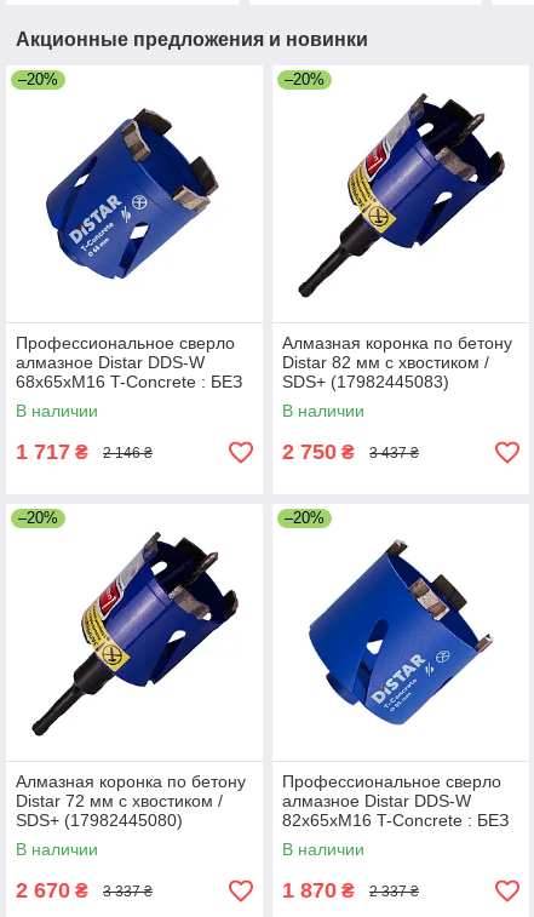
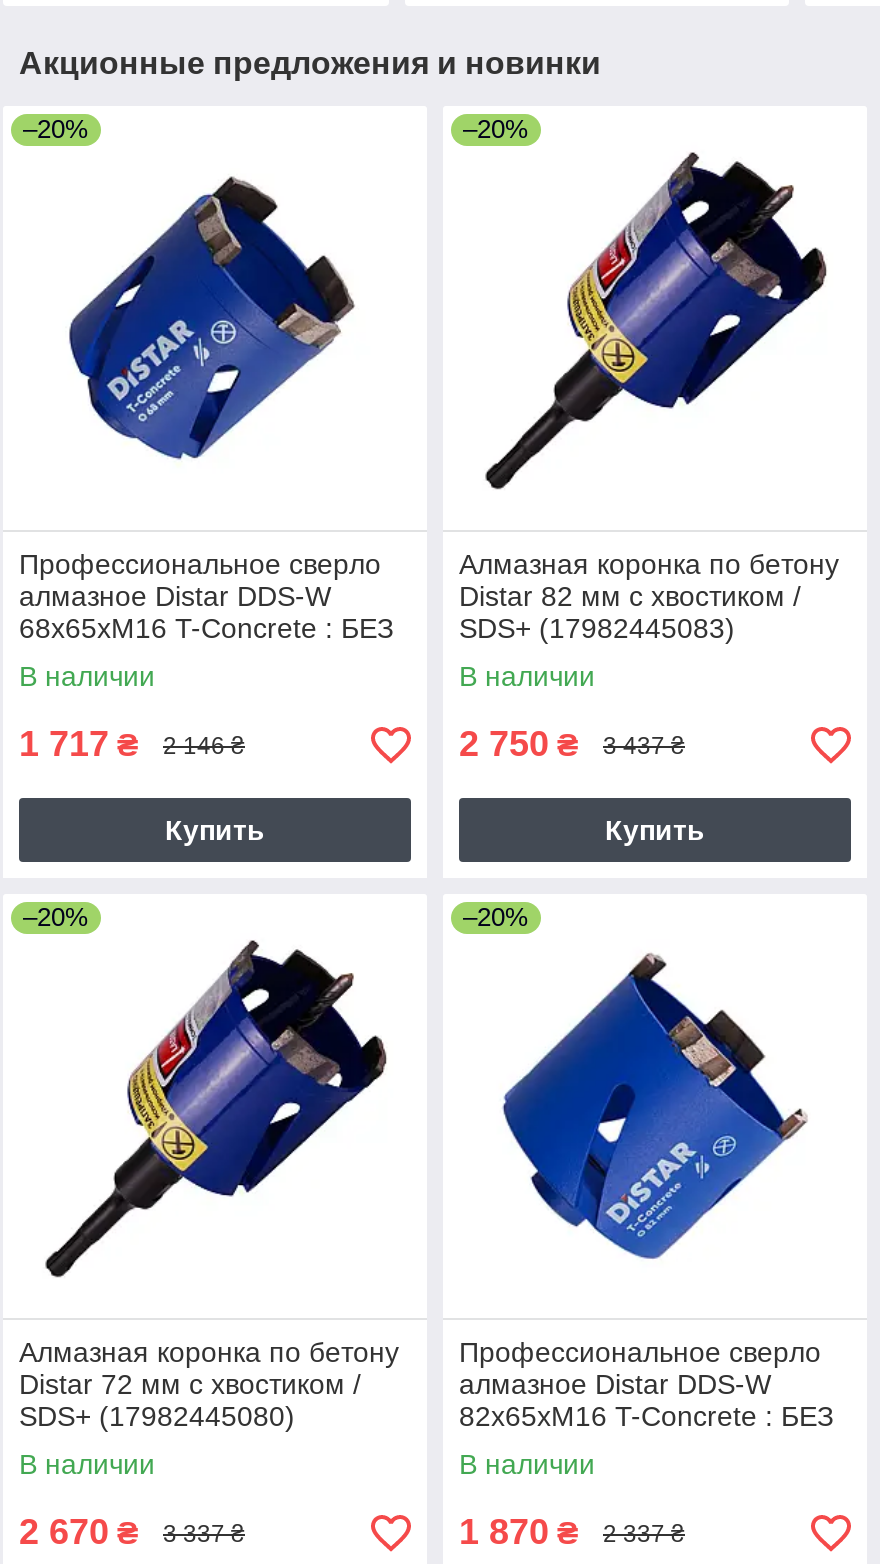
none -> [165,815,265,847] Купить
none -> [605,815,705,847] Купить

